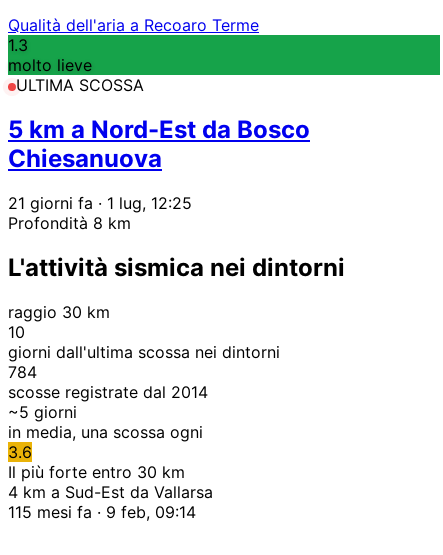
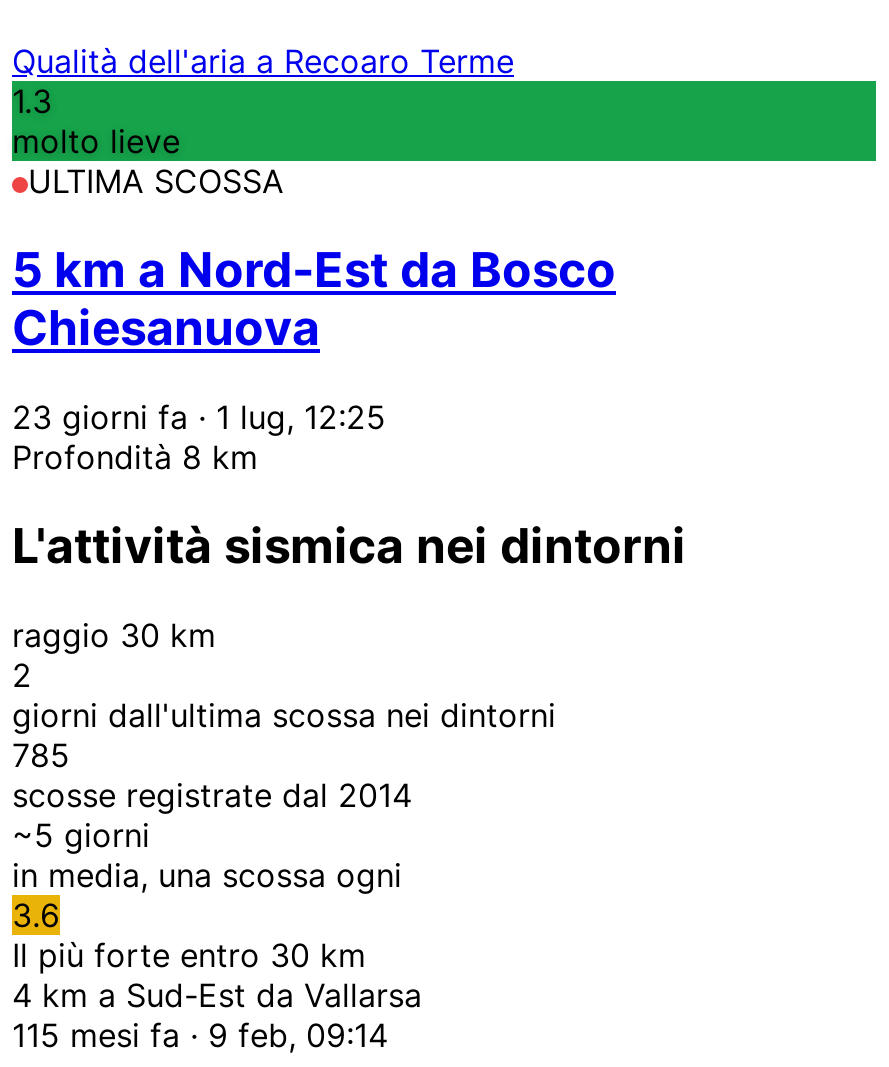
[8,193,192,213] 21 giorni fa · 1 lug, 12:25 -> [12,396,386,436] 23 giorni fa · 1 lug, 12:25
[8,321,25,341] 10 -> [12,654,32,694] 2
[8,361,37,381] 784 -> [12,734,70,774] 785

